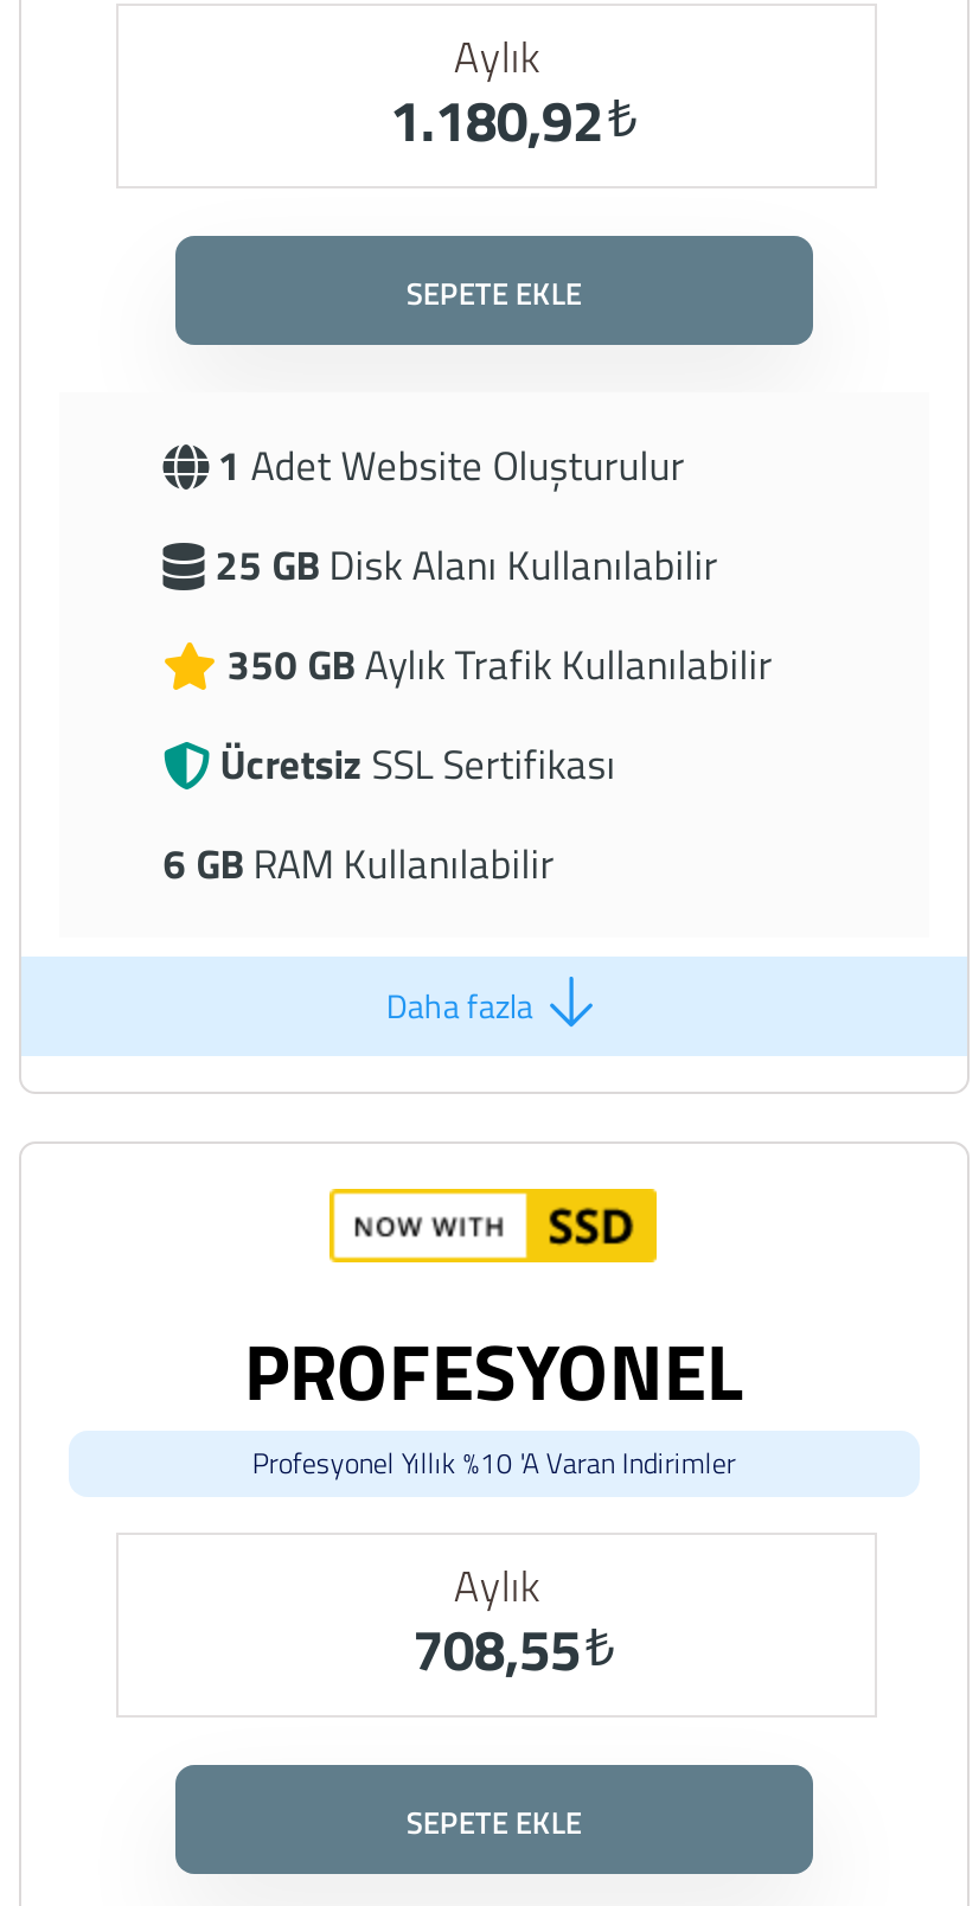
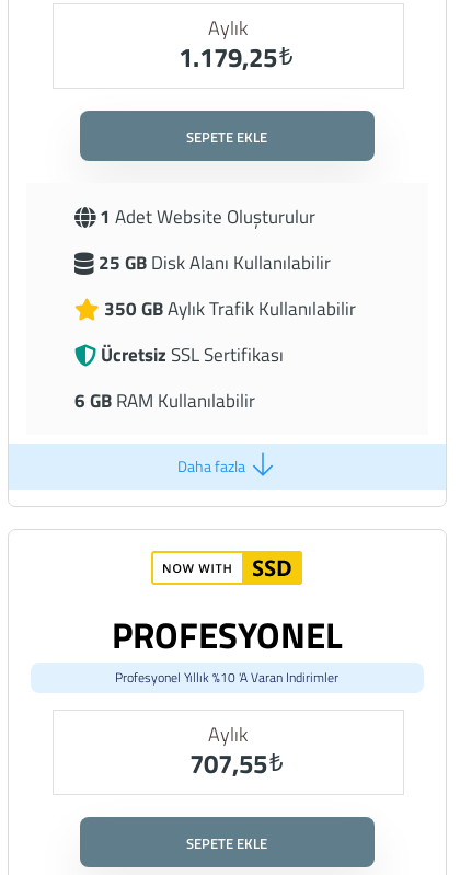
[389,77,602,162] 1.180,92 -> [179,37,277,77] 1.179,25
[411,1606,580,1691] 708,55 -> [189,744,267,783] 707,55

